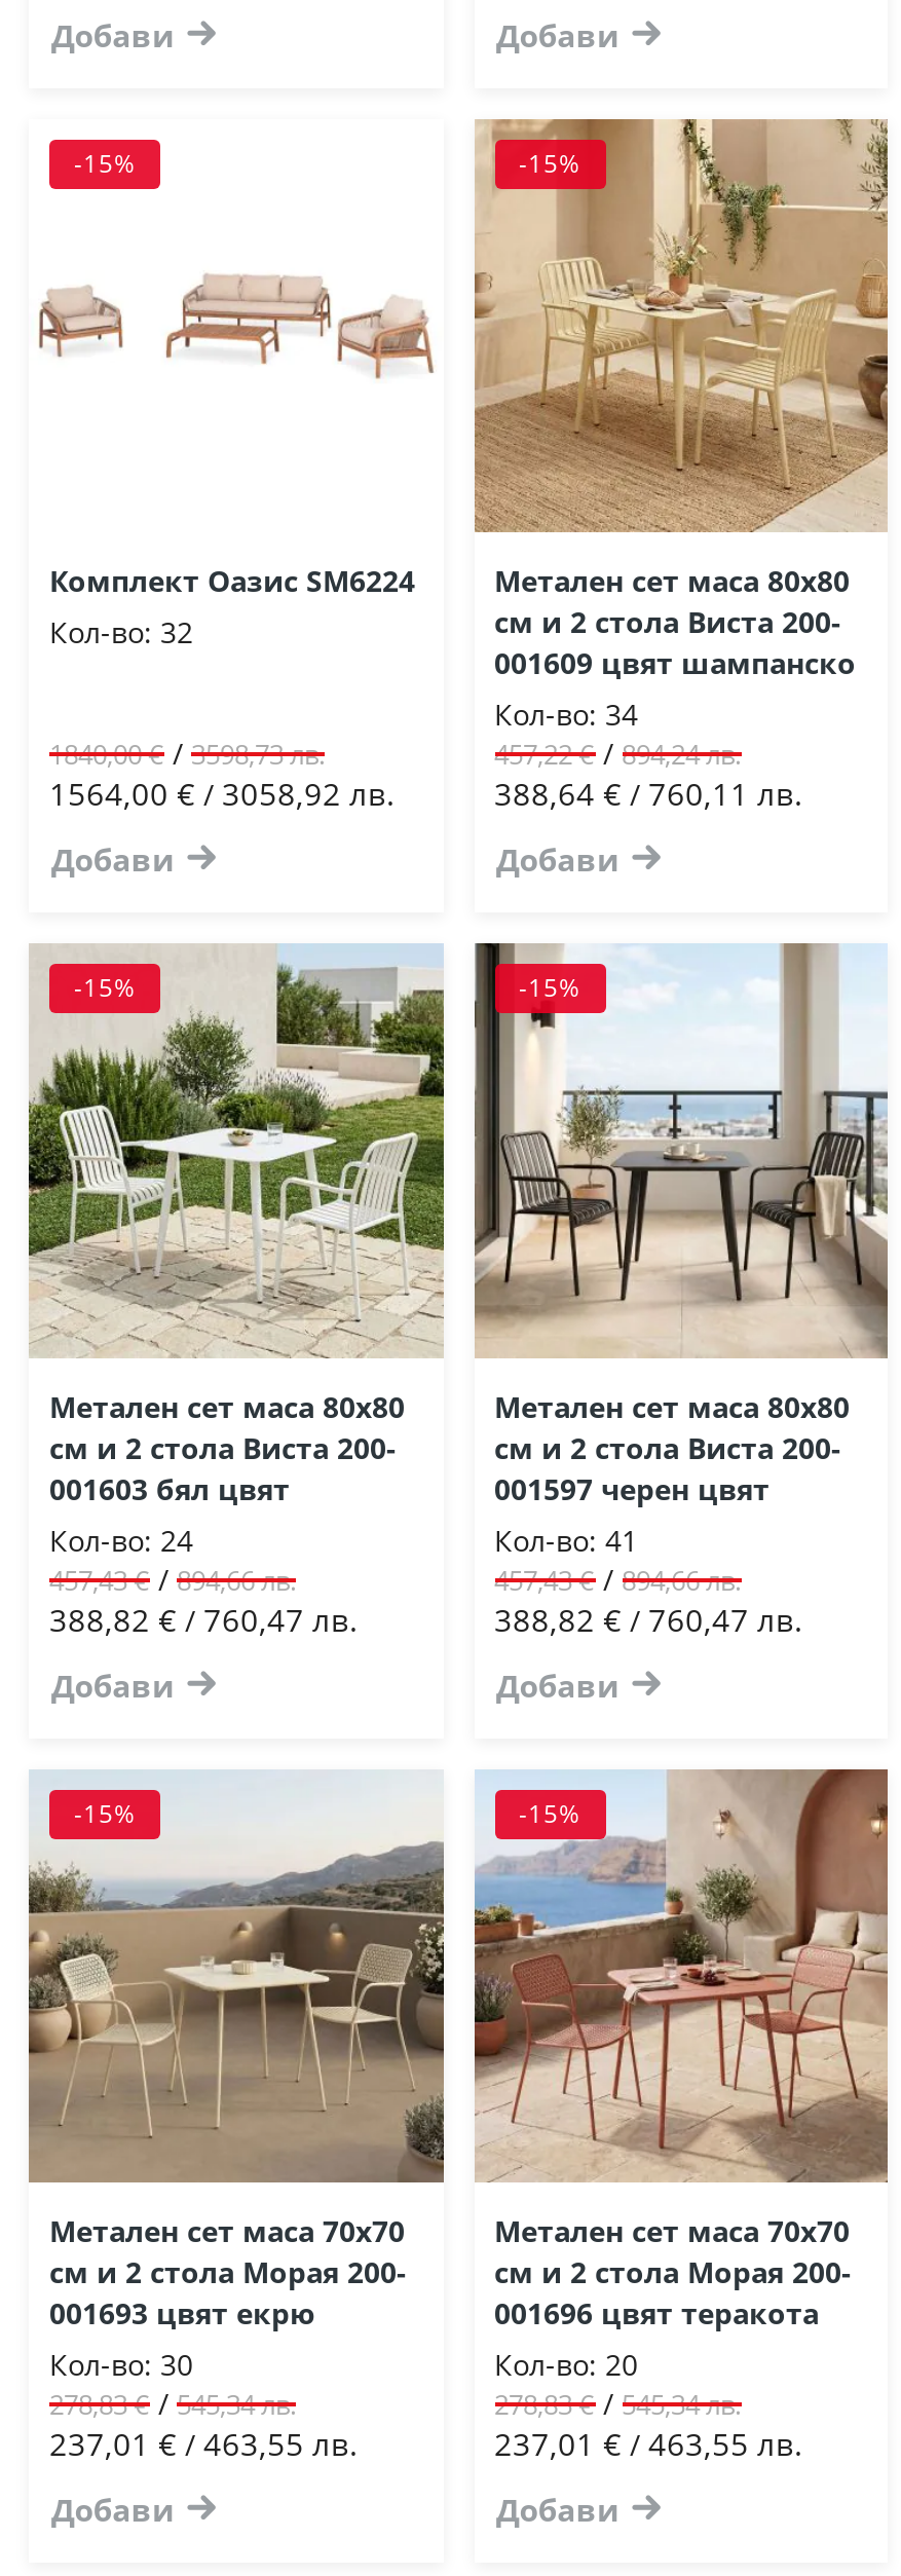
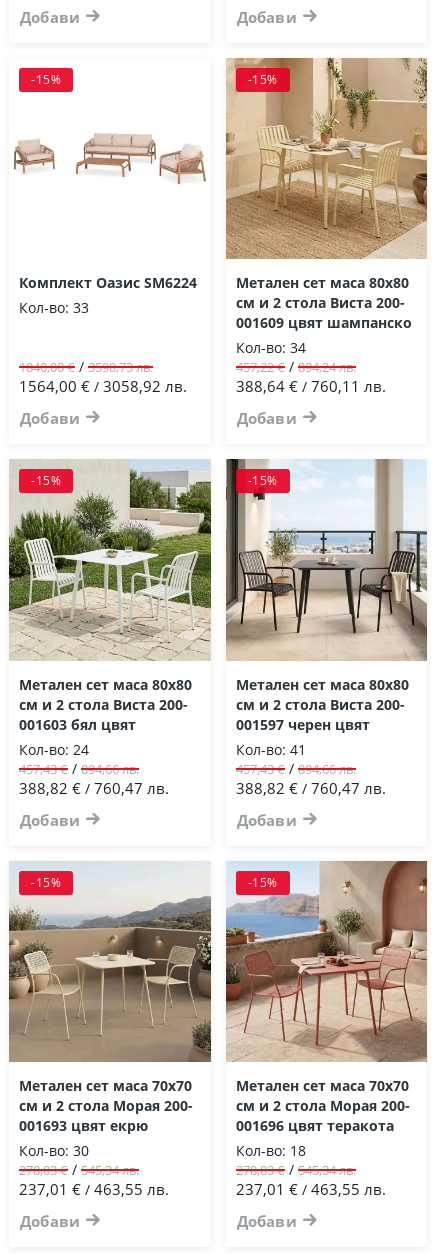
[49,613,193,652] Кол-во: 32 -> [19,298,89,317] Кол-во: 33
[494,2345,638,2384] Кол-во: 20 -> [235,1141,305,1160] Кол-во: 18

